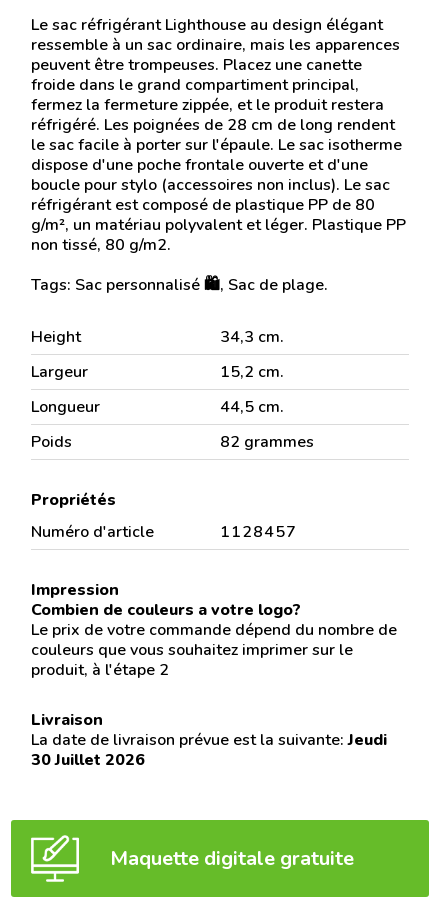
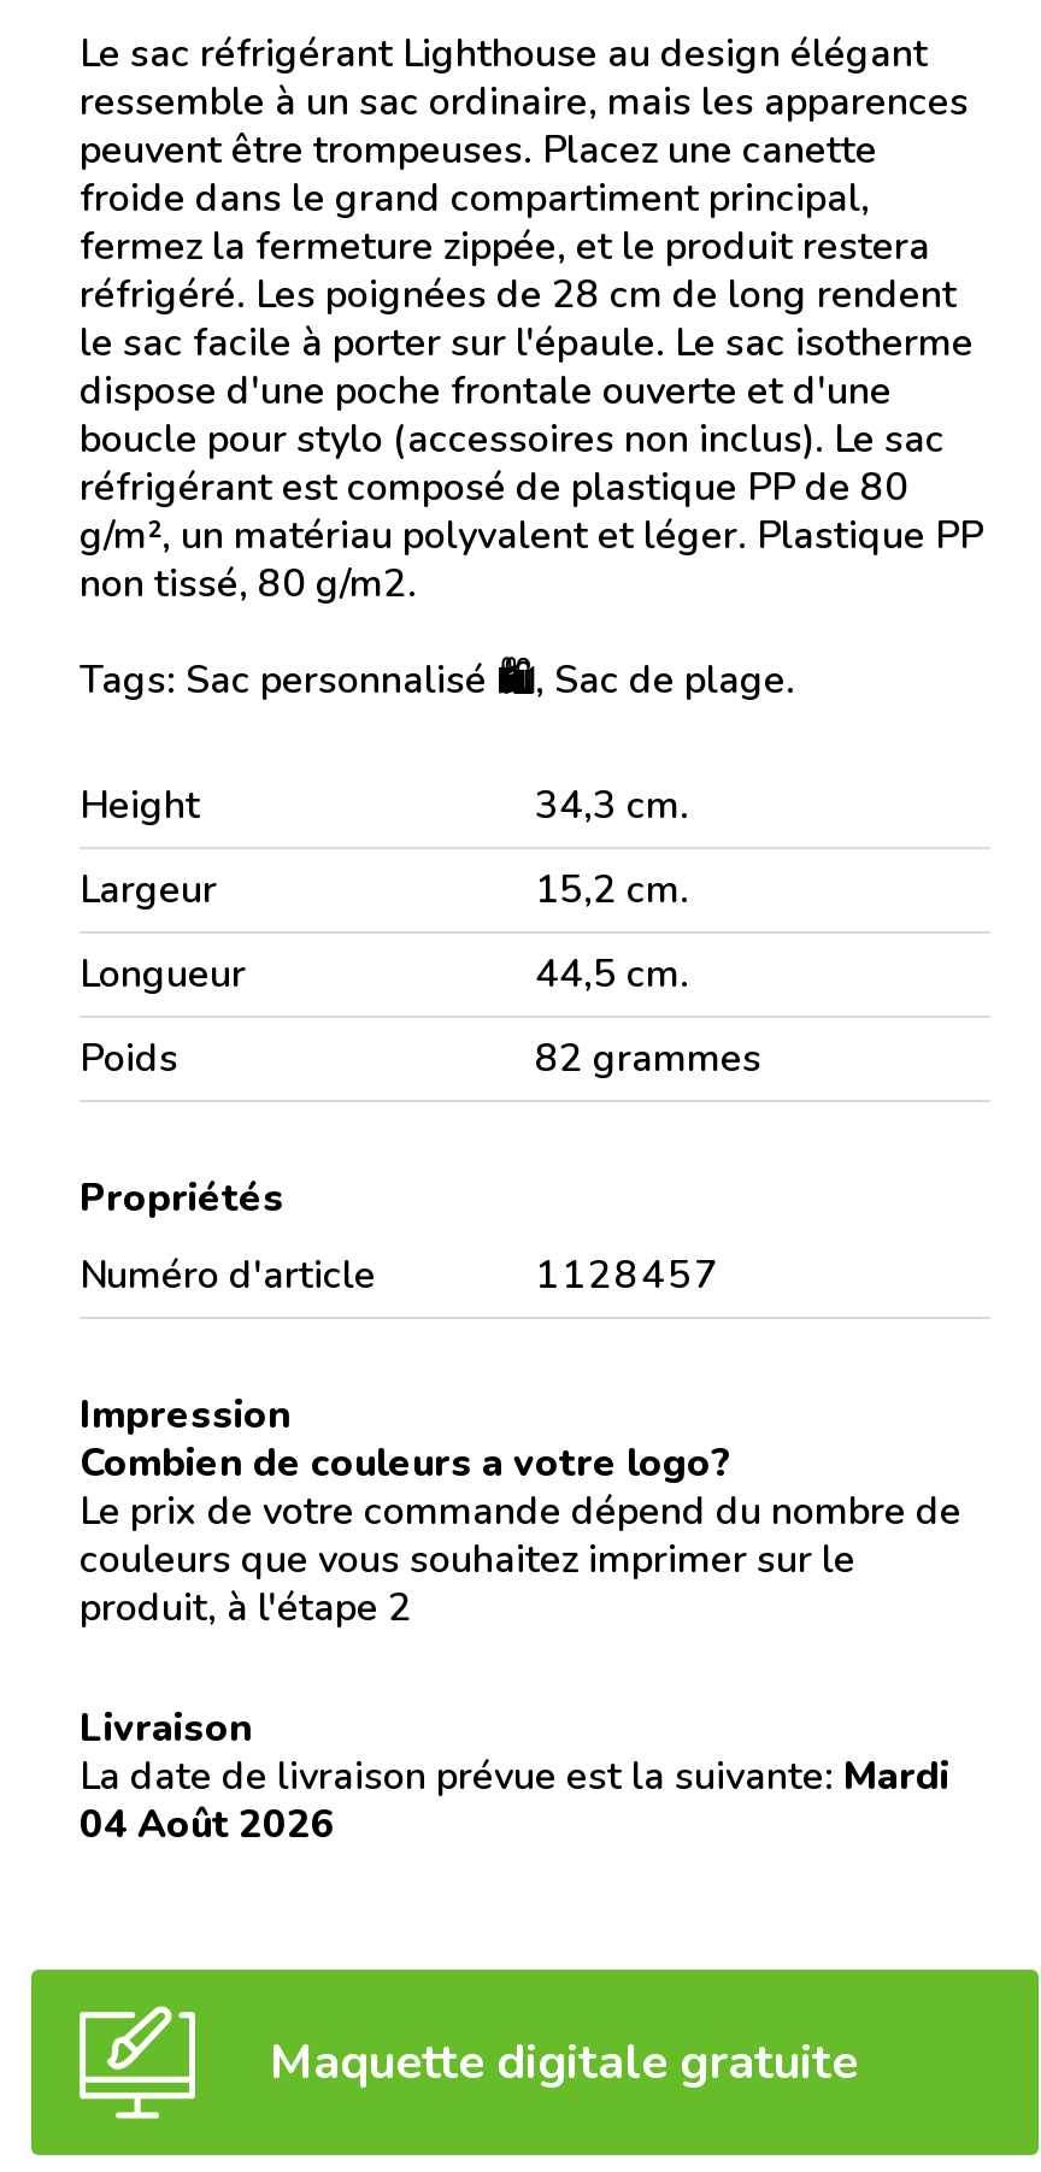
[31,729,387,771] La date de livraison prévue est la suivante: Jeudi | 30 Juillet 2026 -> [80,1750,949,1852] La date de livraison prévue est la suivante: Mardi | 04 Août 2026

